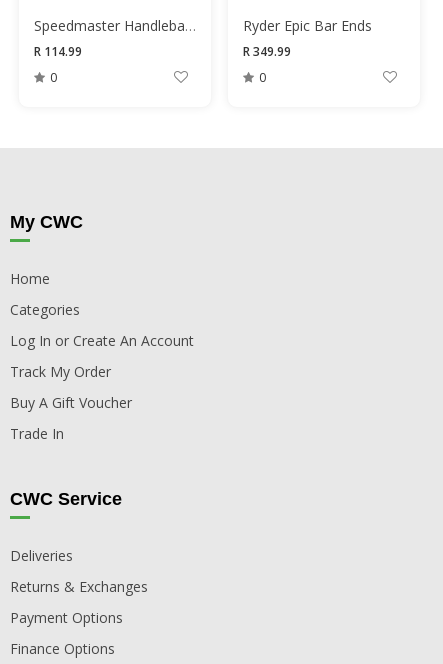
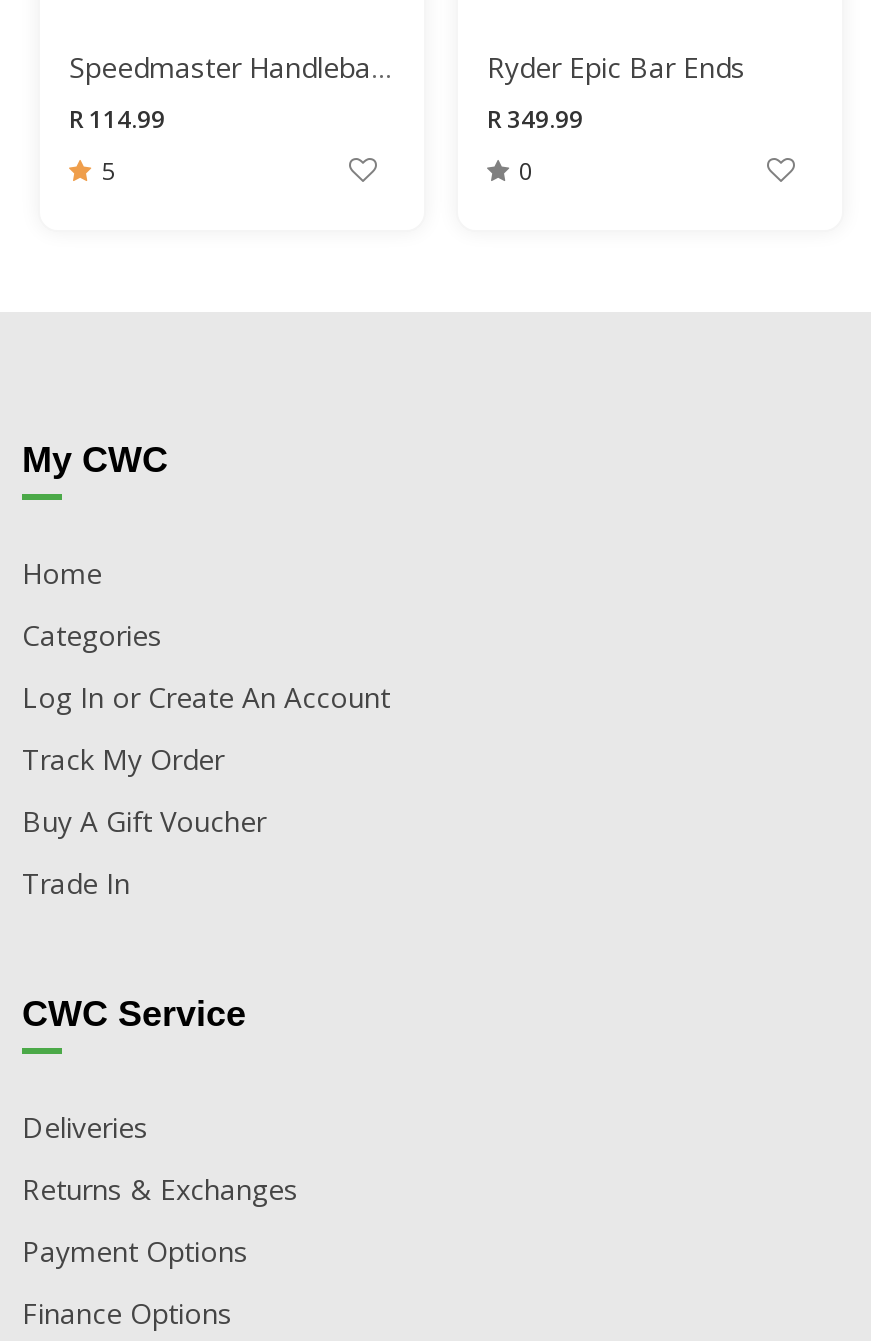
[49,68,56,85] 0 -> [101,153,115,187] 5

